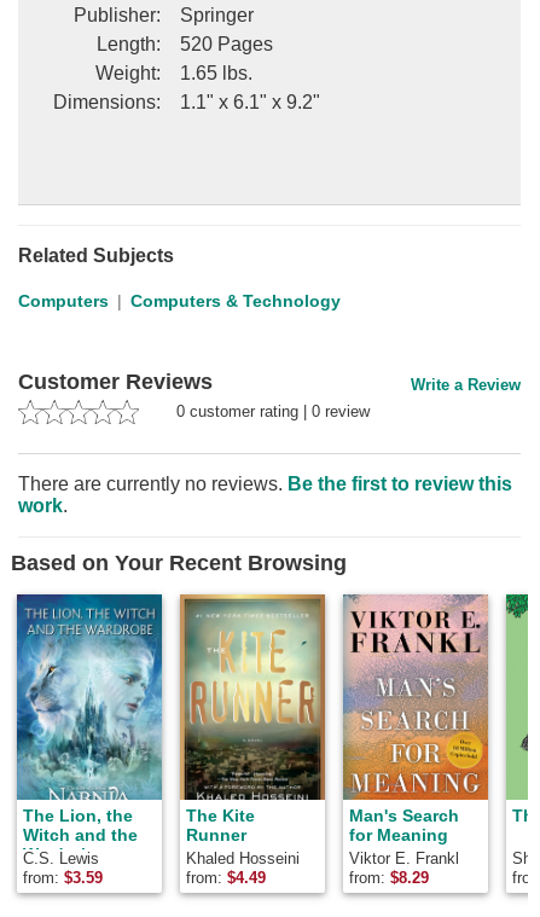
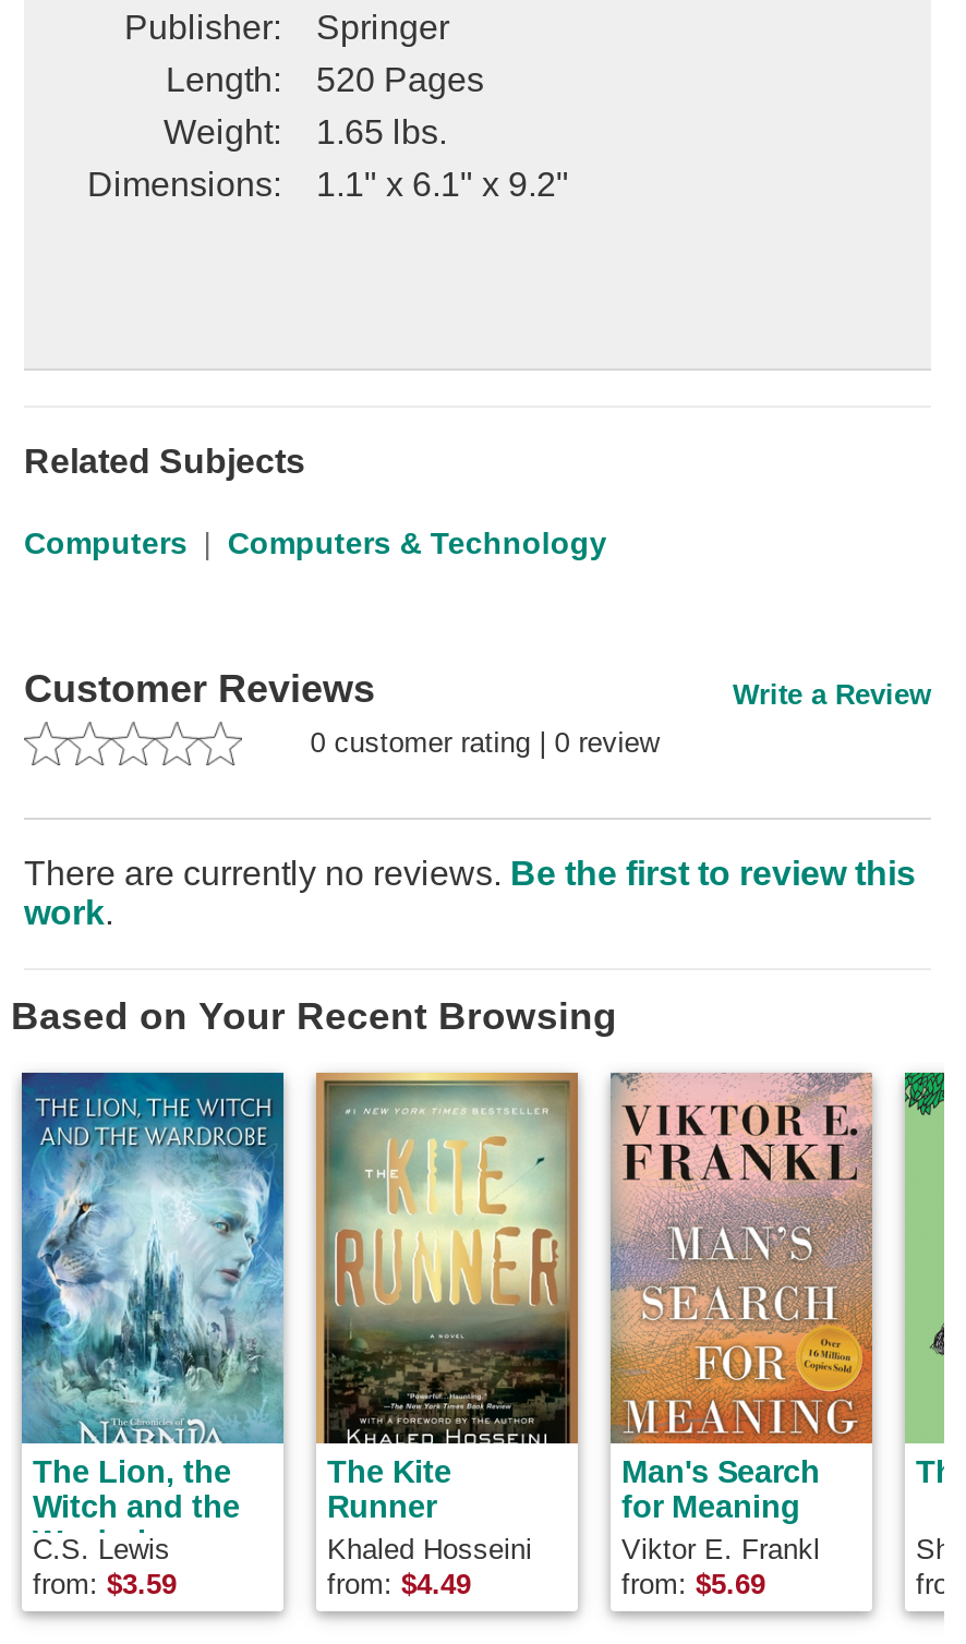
[349,869,429,887] from: $8.29 -> [621,1568,765,1600] from: $5.69

